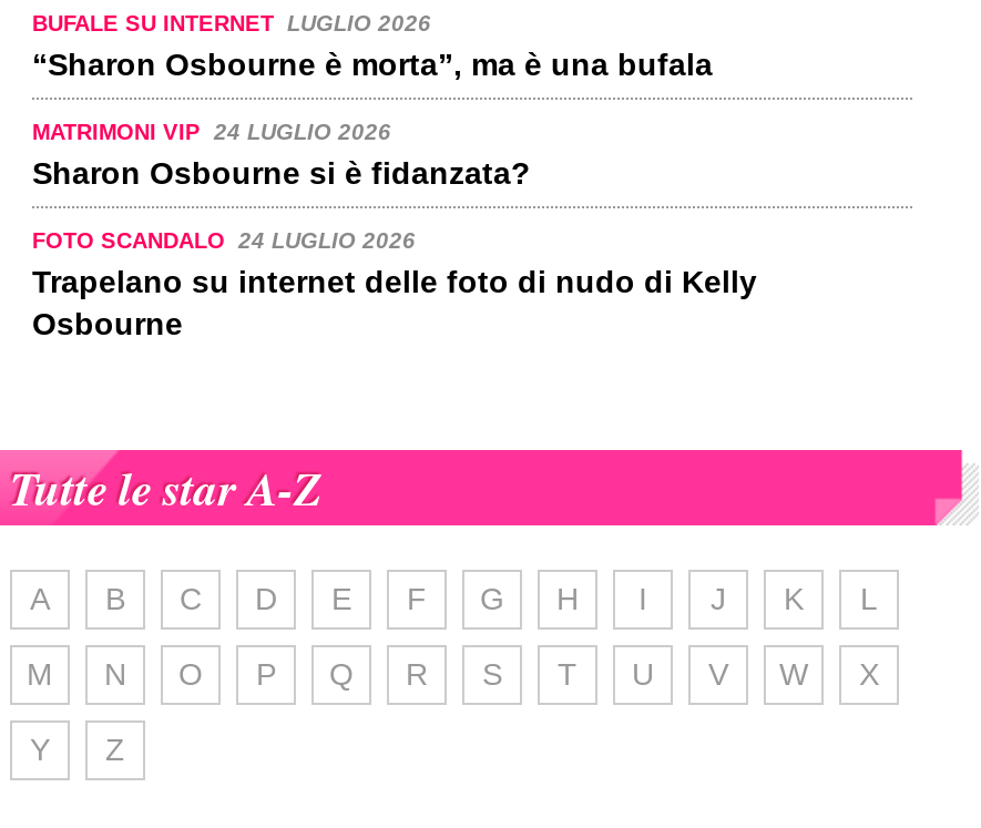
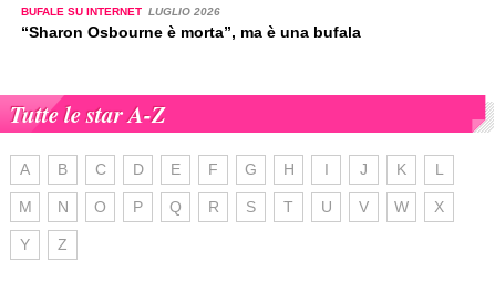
[32,121,757,342] MATRIMONI VIP 24 LUGLIO 2026 | Sharon Osbourne si è fidanzata? | FOTO SCANDALO 24 LUGLIO 2026 | Trapelano su internet delle foto di nudo di Kelly | Osbourne -> none

